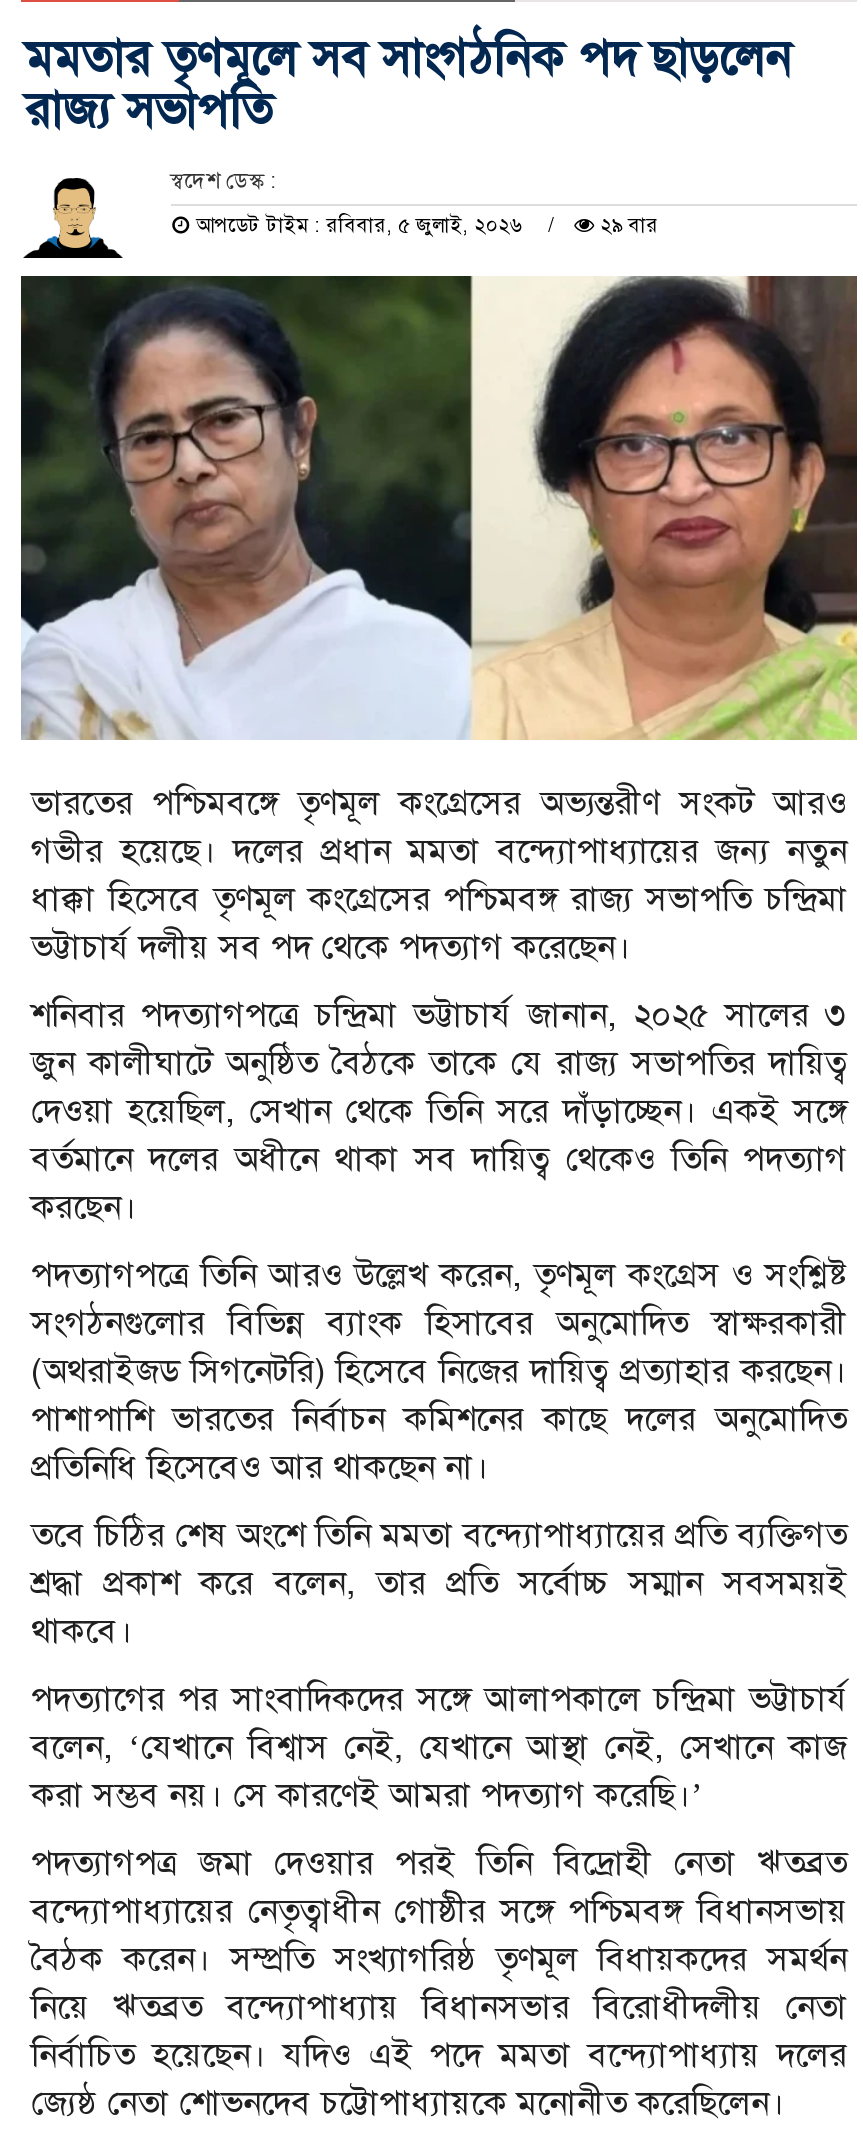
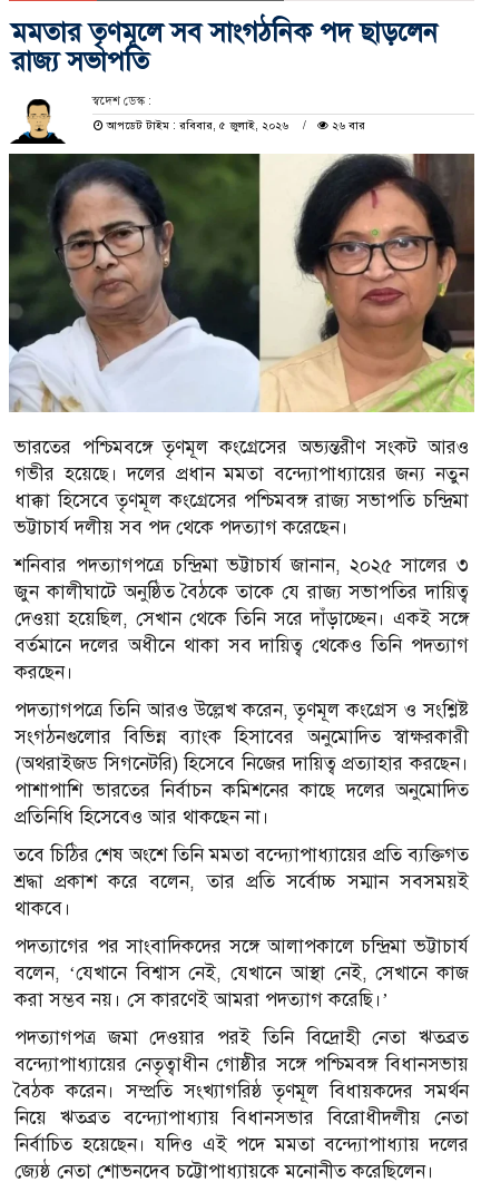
[594,211,658,237] ২৯ বার -> [328,118,365,132] ২৬ বার

